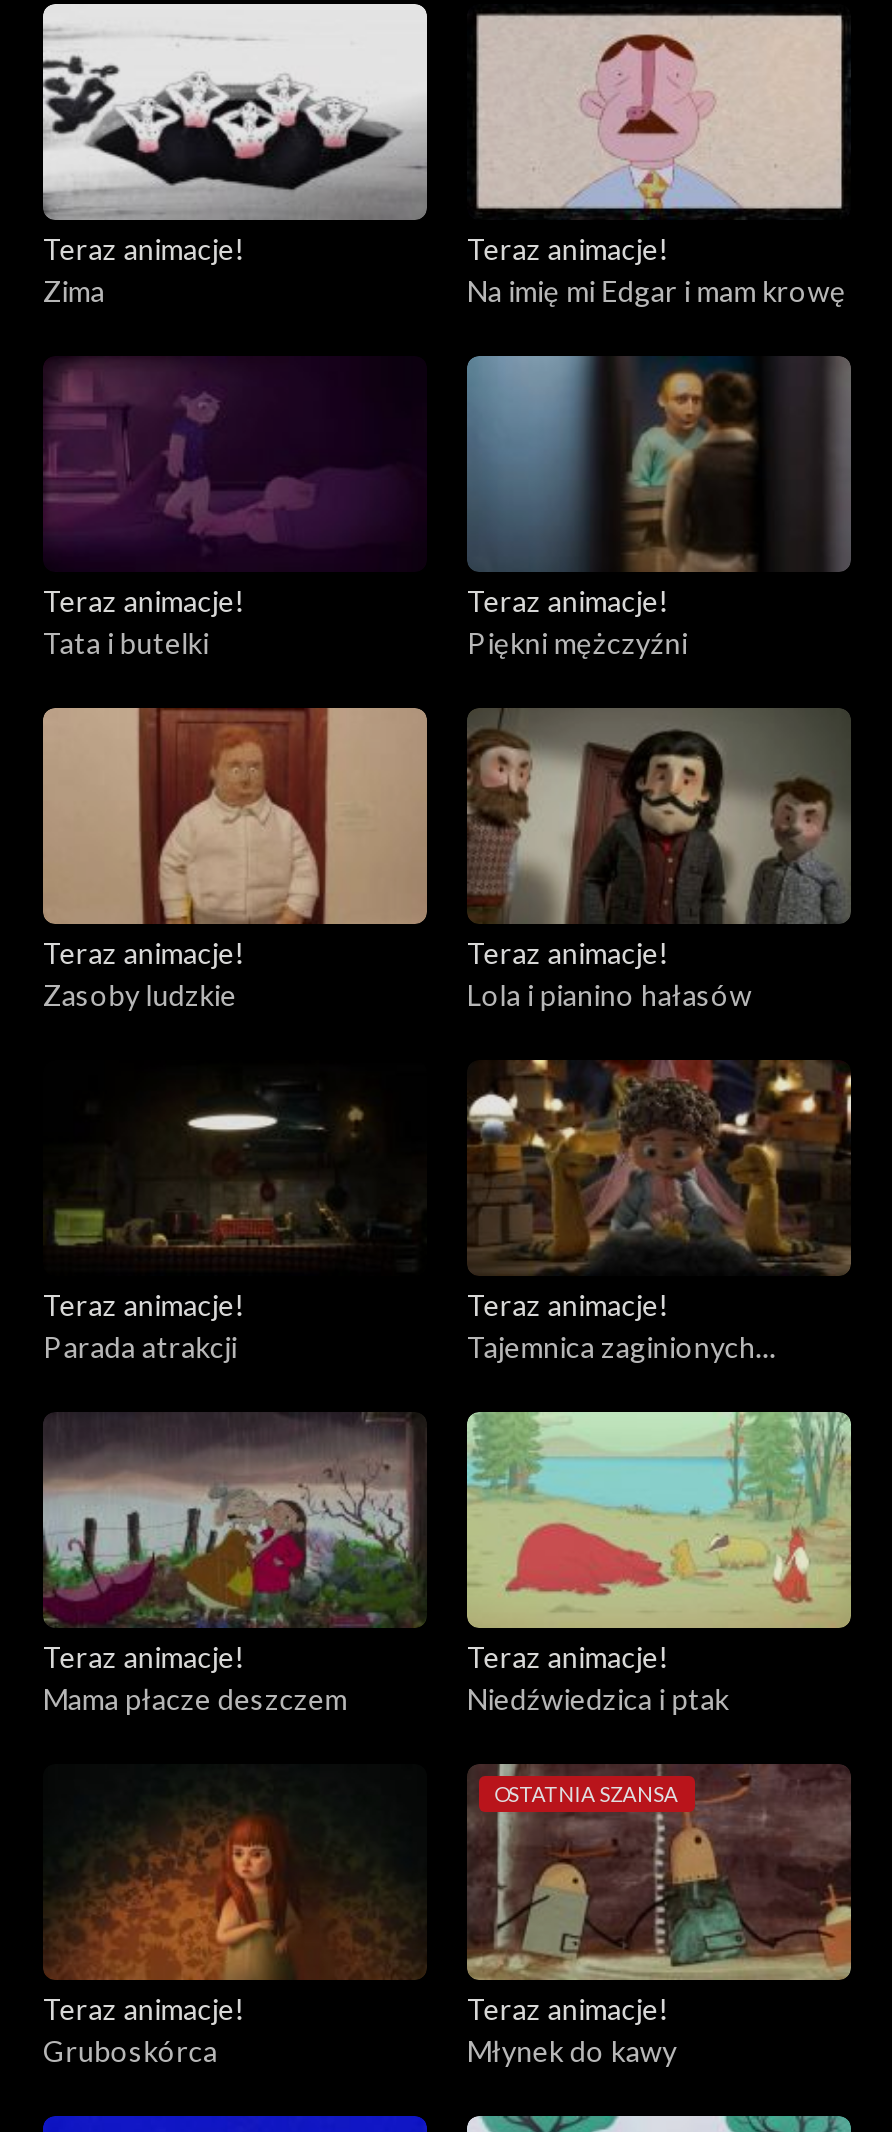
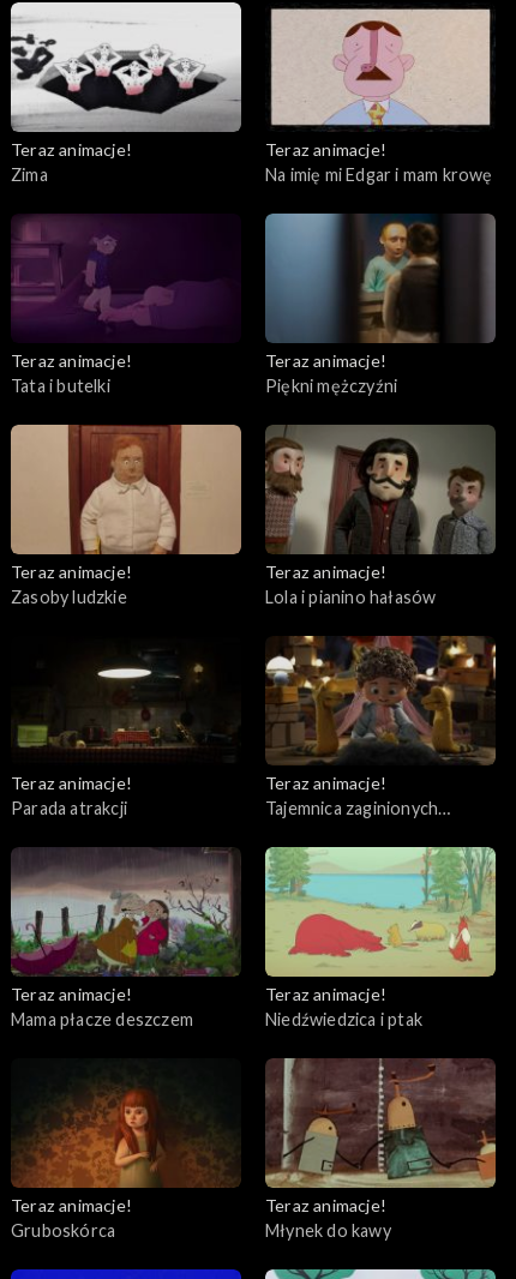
[494,1781,678,1805] OSTATNIA SZANSA -> none

